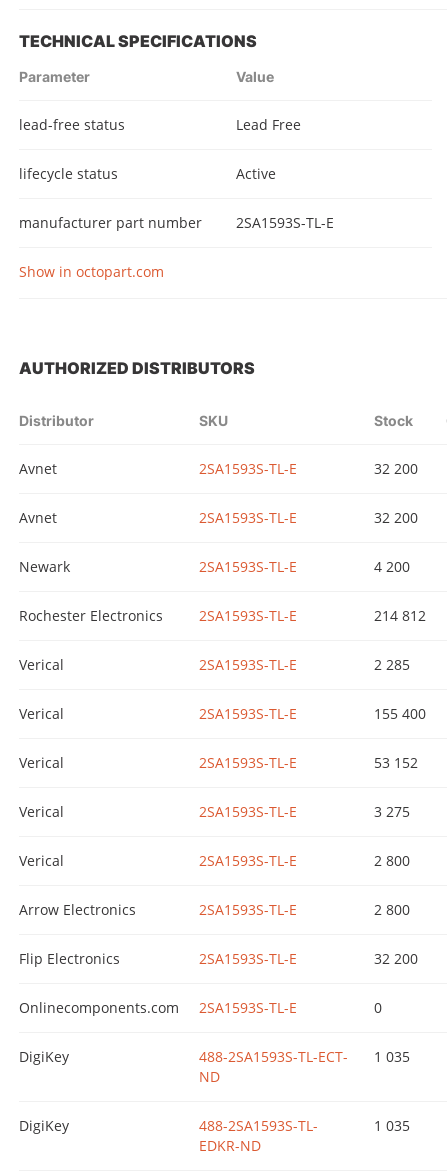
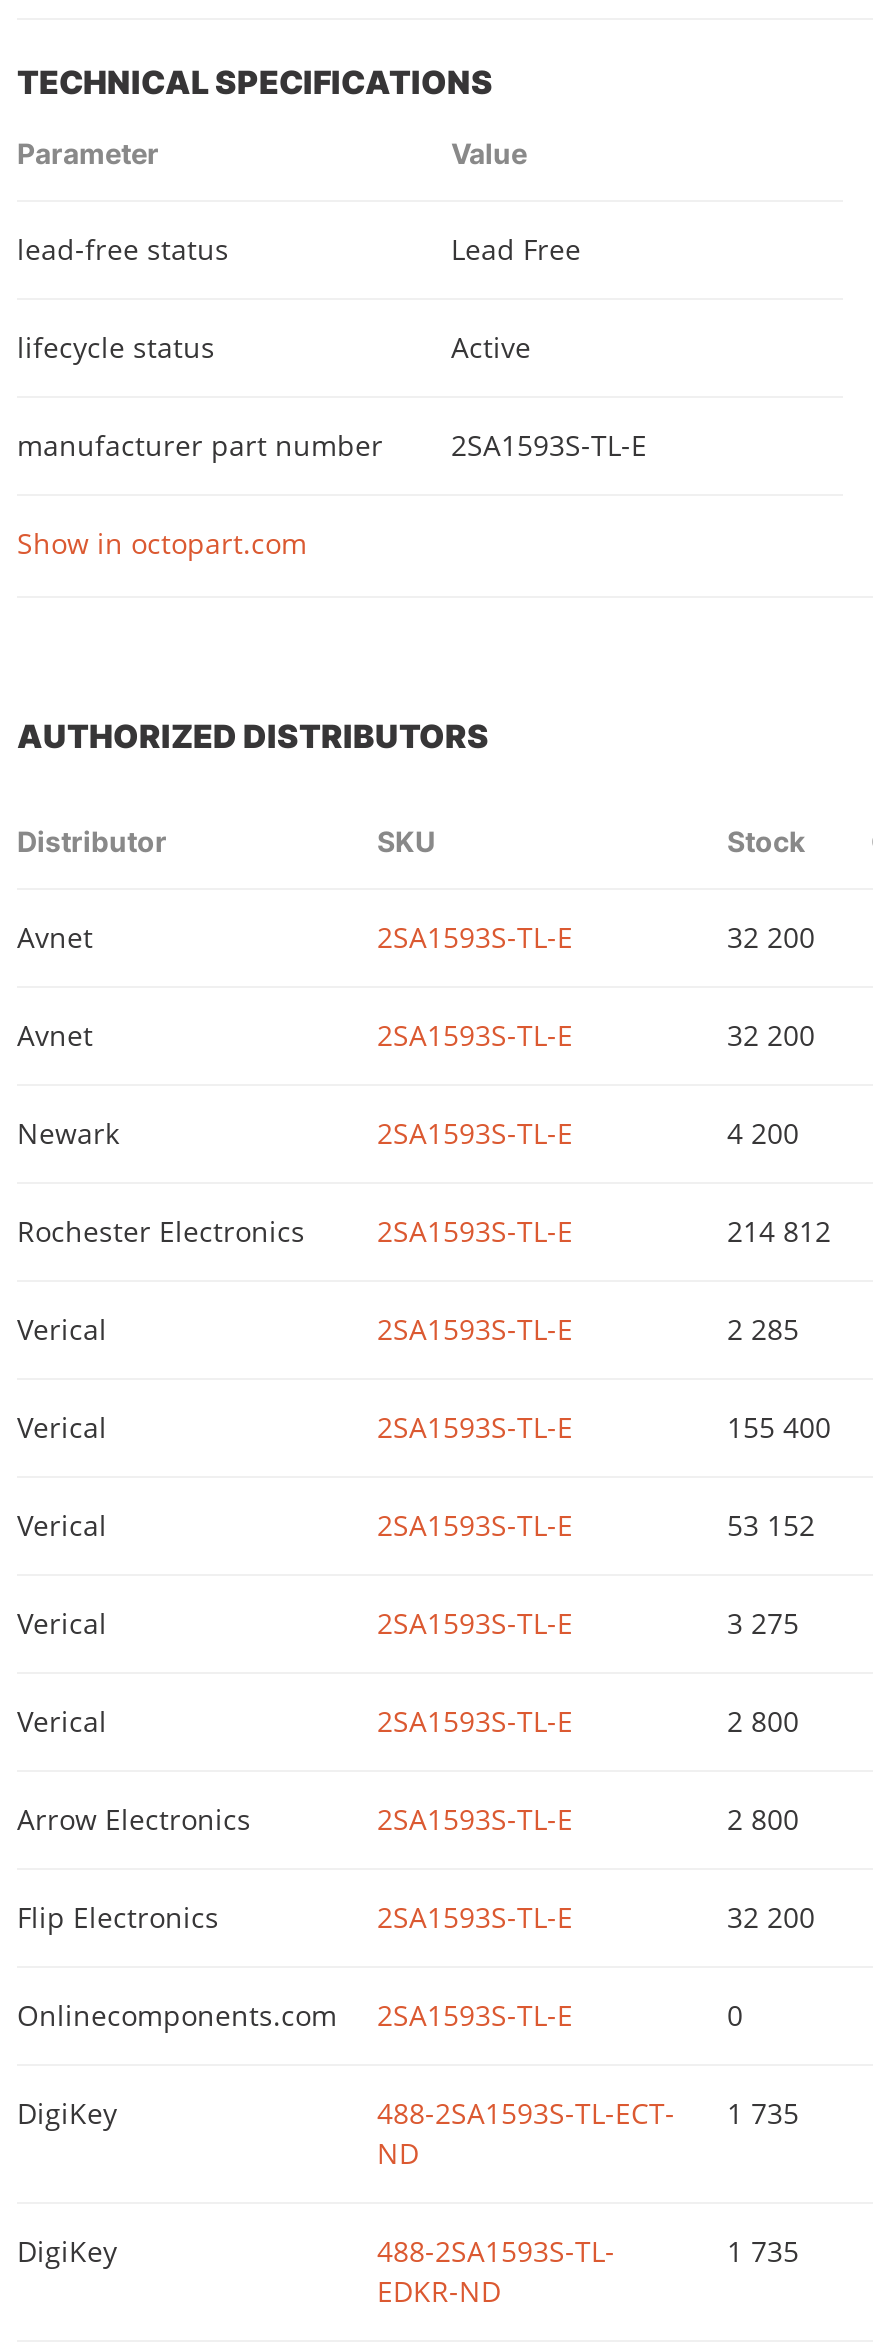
[374,1047,410,1066] 1 035 -> [727,2095,799,2133] 1 735
[374,1116,410,1135] 1 035 -> [727,2233,799,2271] 1 735

